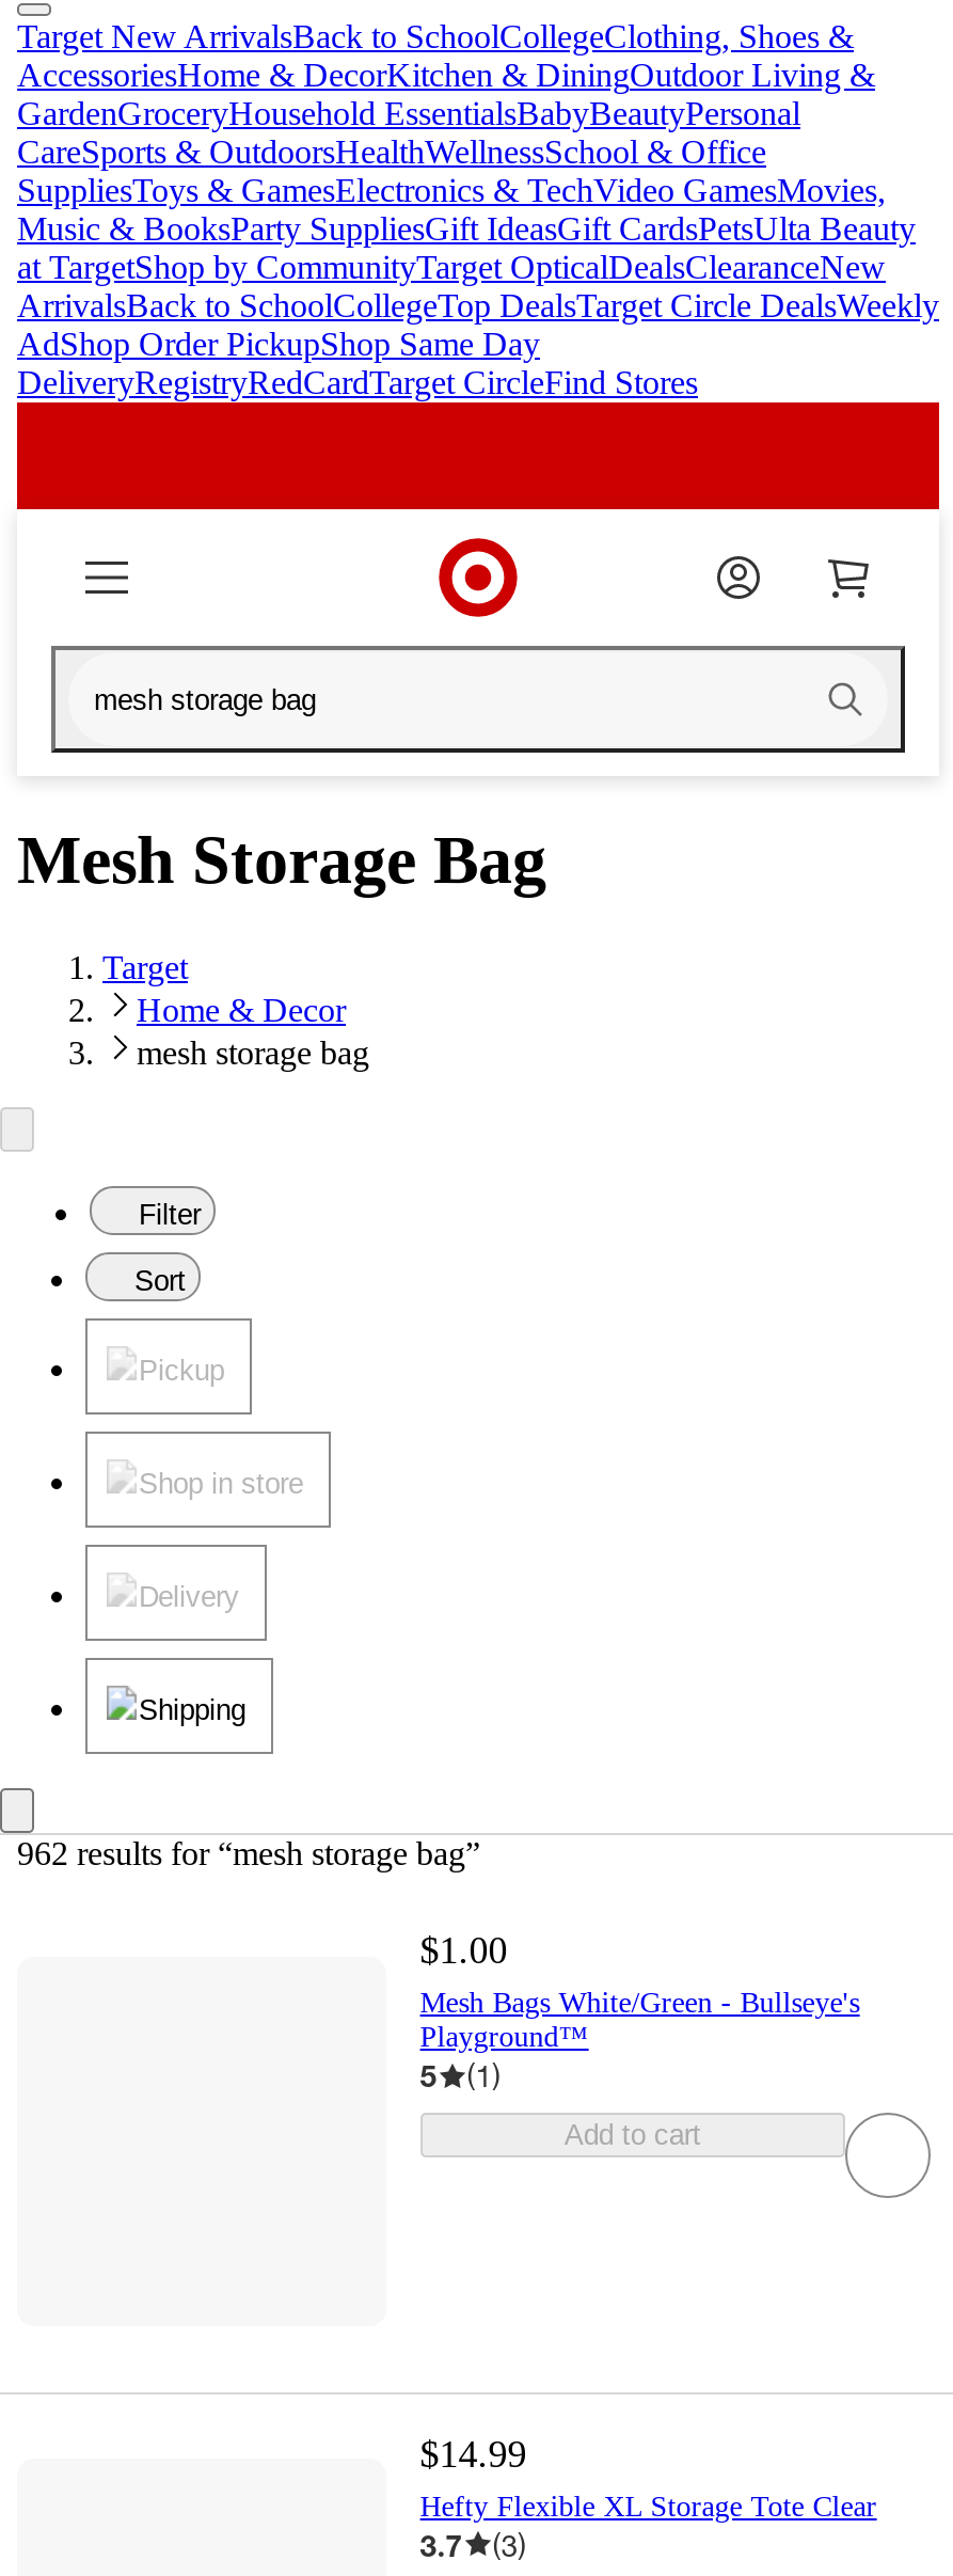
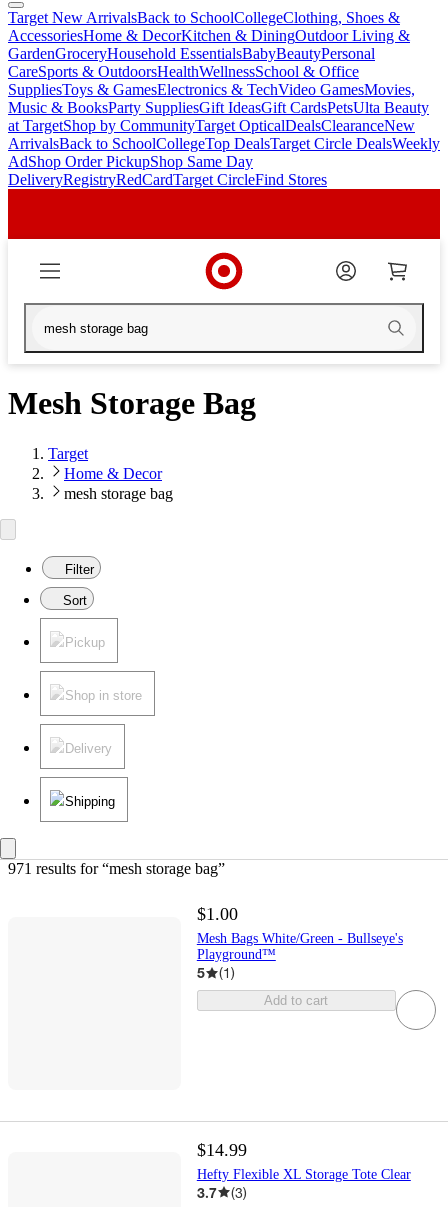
[17,1836,480,1872] 962 results for “mesh storage bag” -> [8,860,225,877] 971 results for “mesh storage bag”

